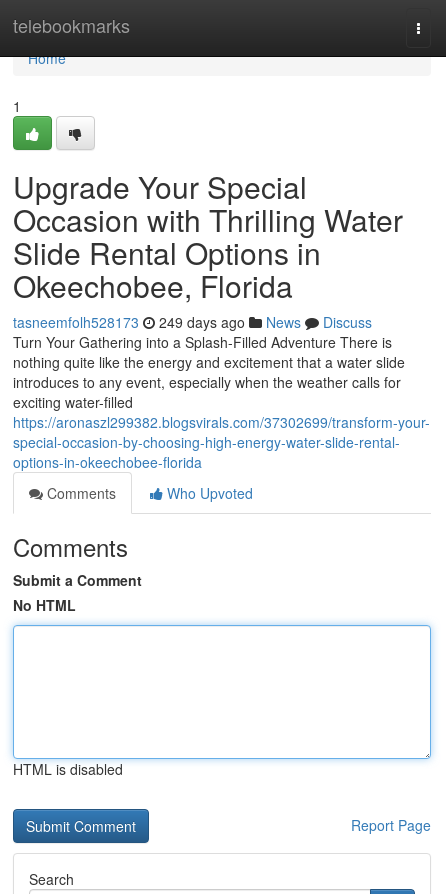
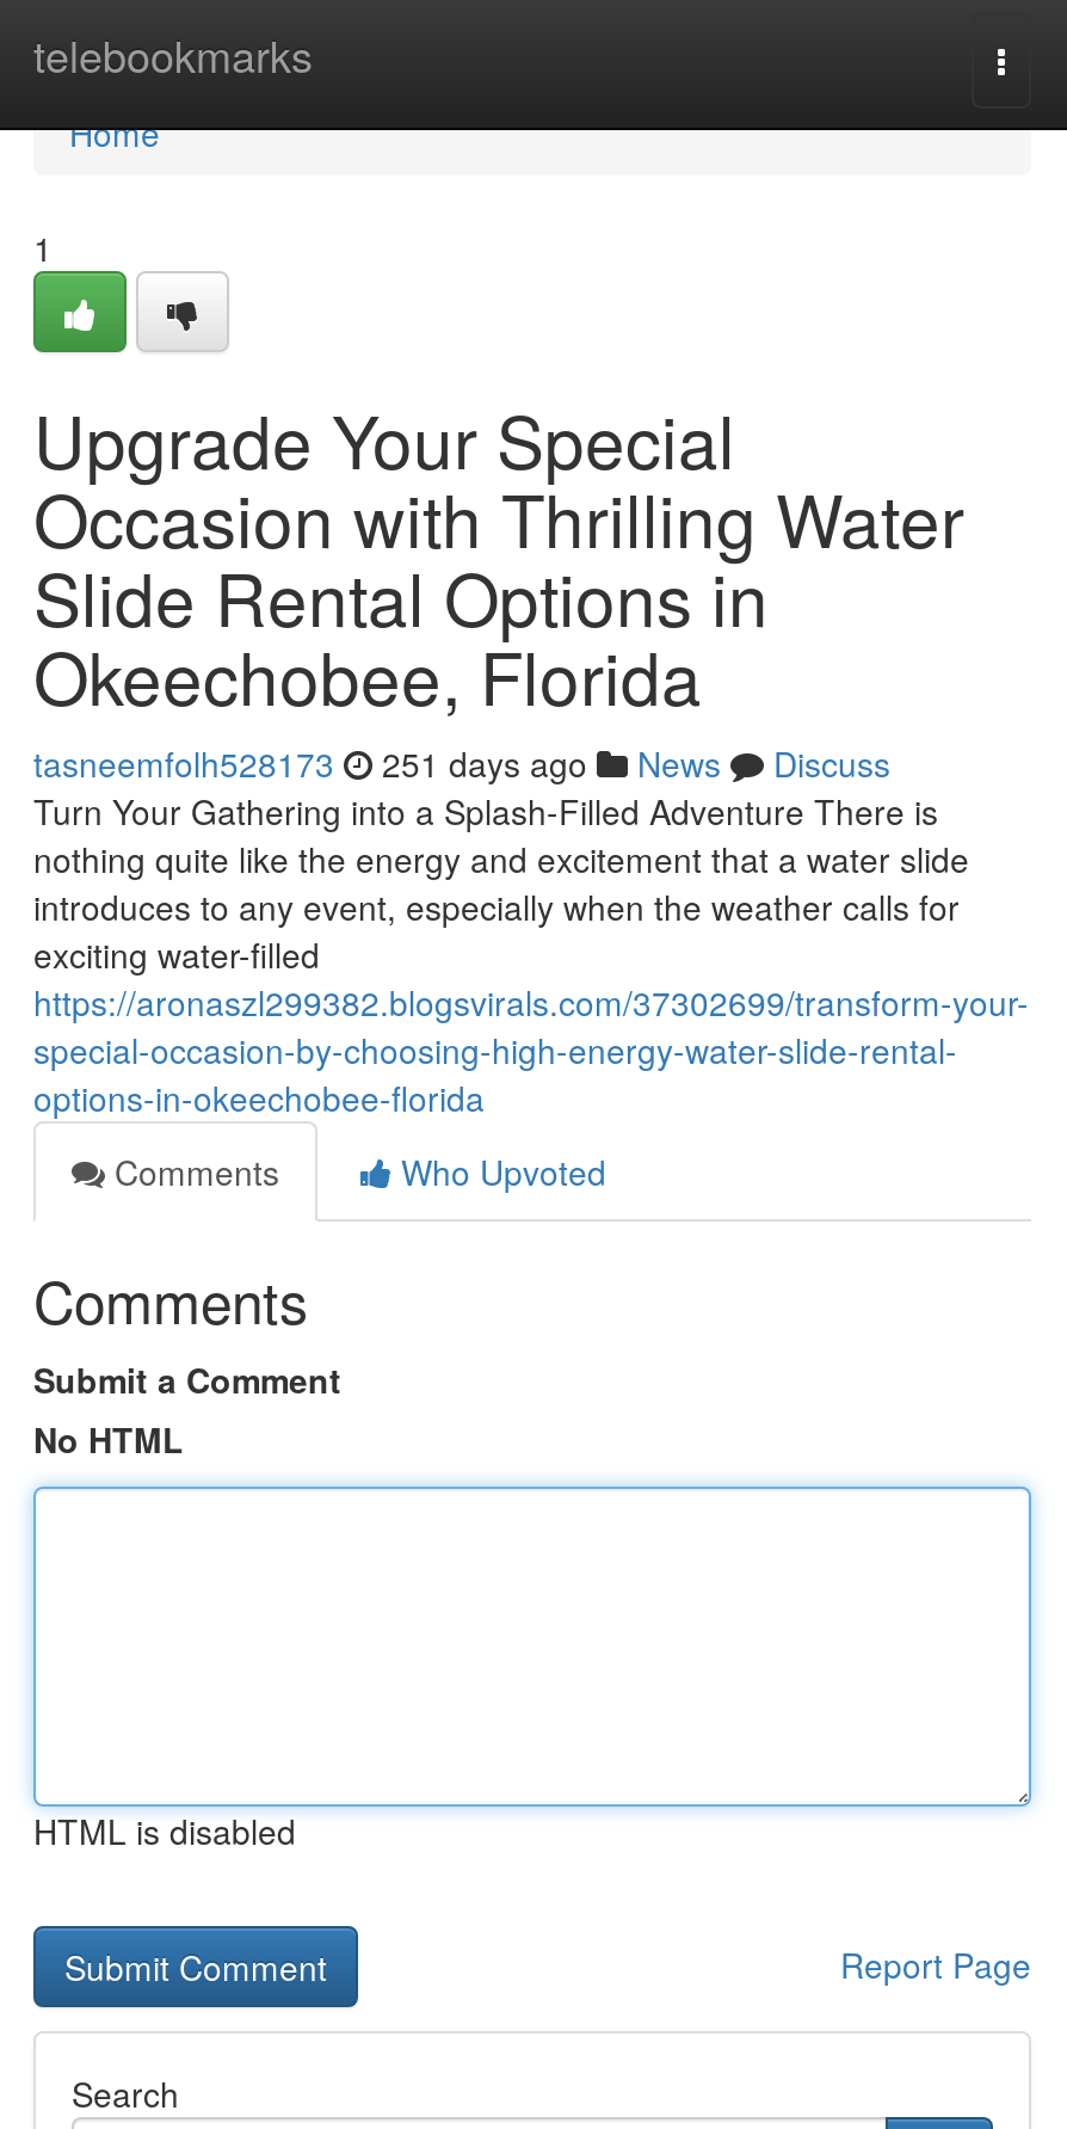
[13,312,372,332] tasneemfolh528173 249 days ago News Discuss -> [33,739,890,787] tasneemfolh528173 251 days ago News Discuss

